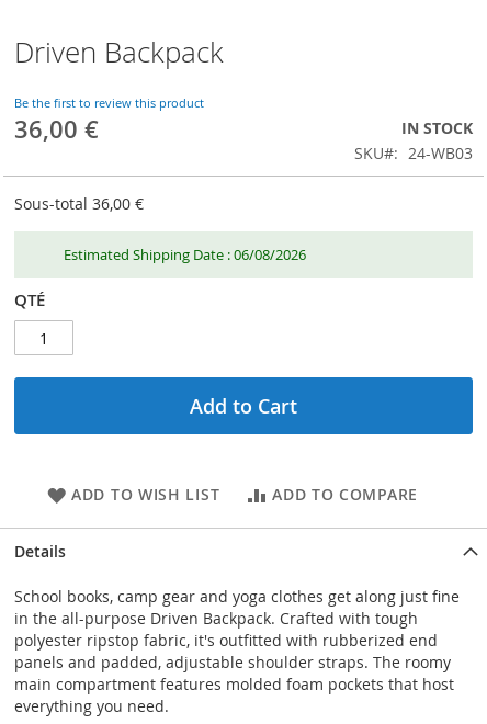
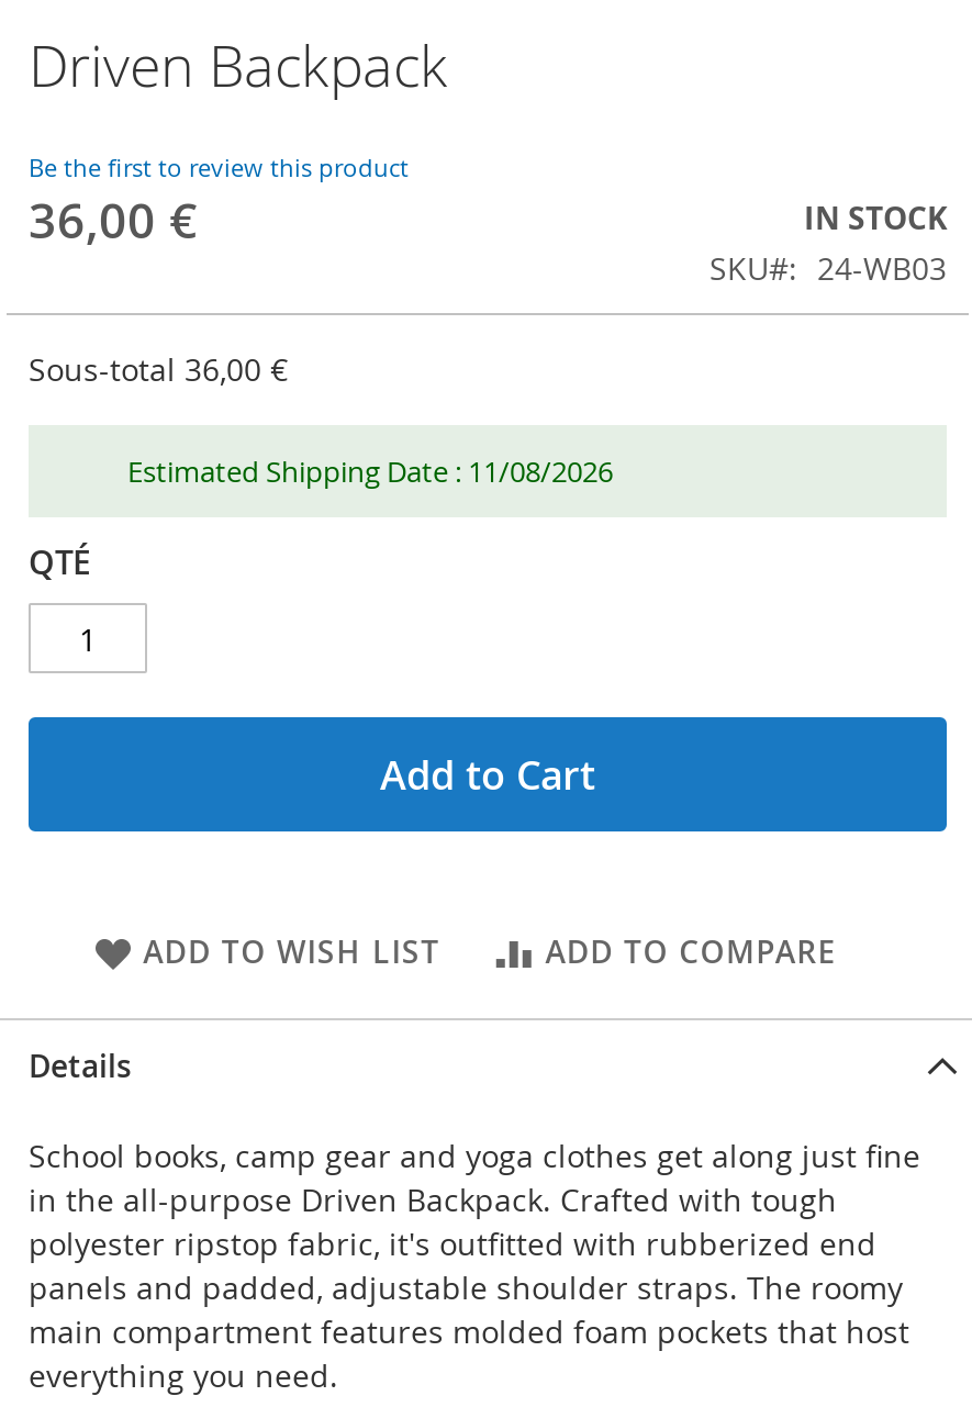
[64,245,306,265] Estimated Shipping Date : 06/08/2026 -> [127,452,613,492] Estimated Shipping Date : 11/08/2026

